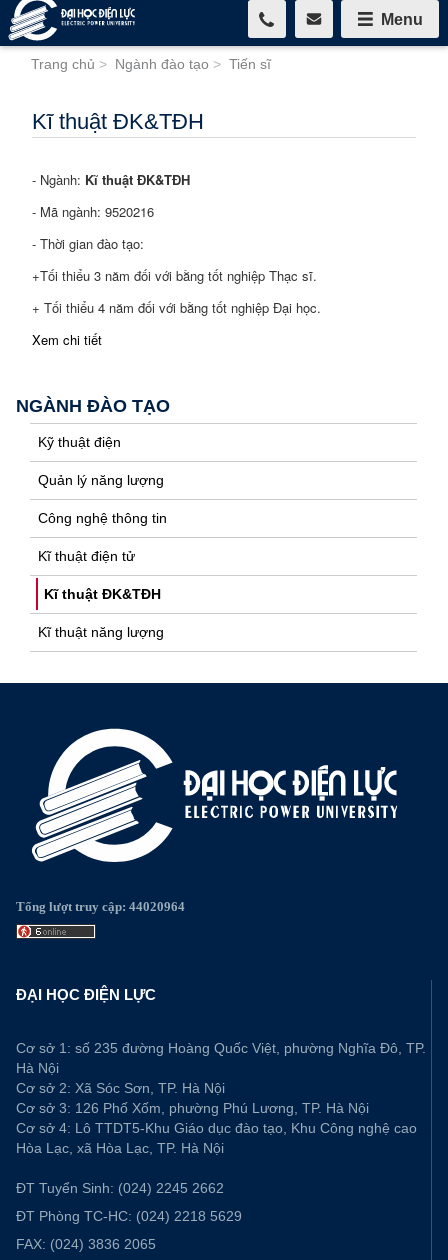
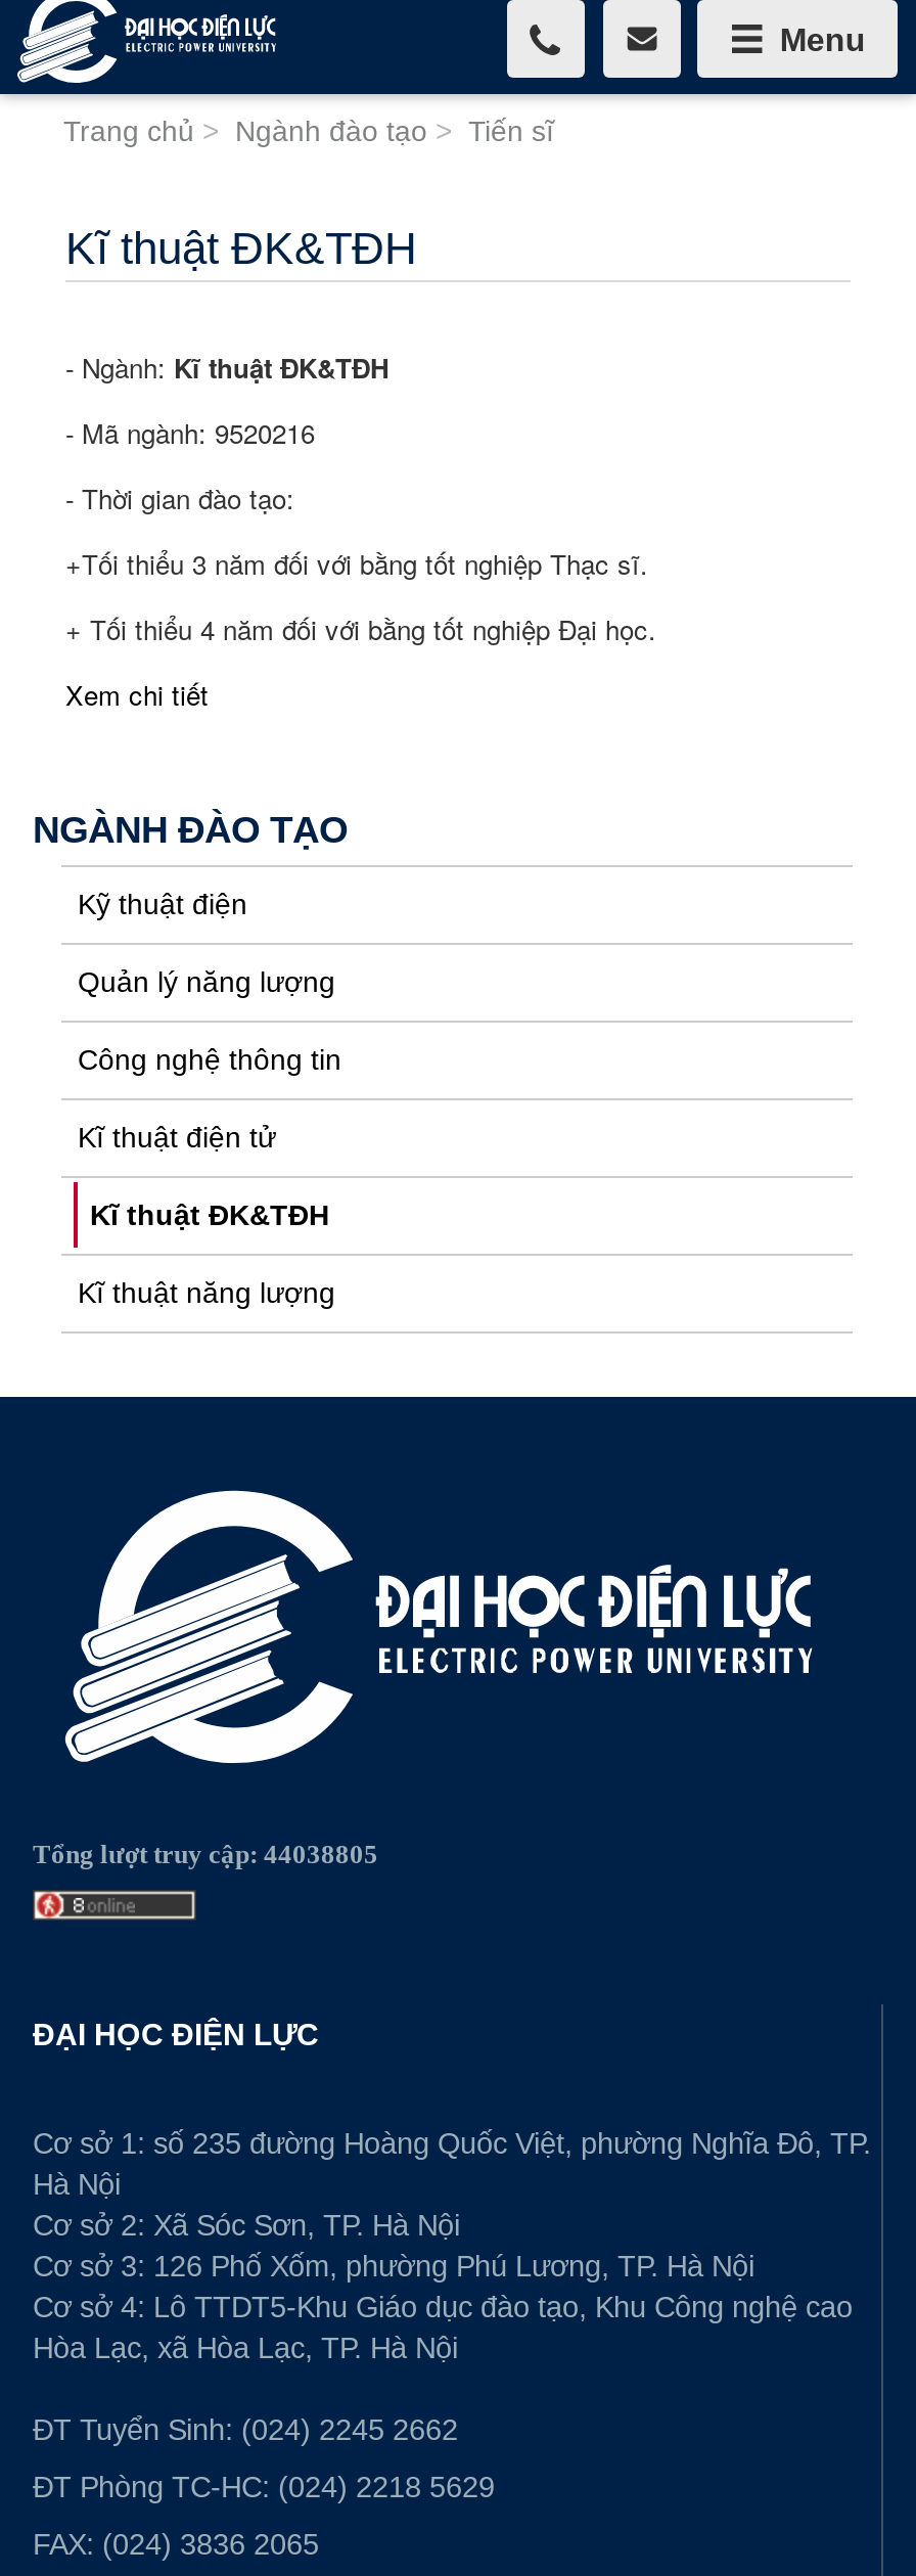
[16,899,185,914] Tổng lượt truy cập: 44020964 -> [33,1840,378,1870] Tổng lượt truy cập: 44038805

